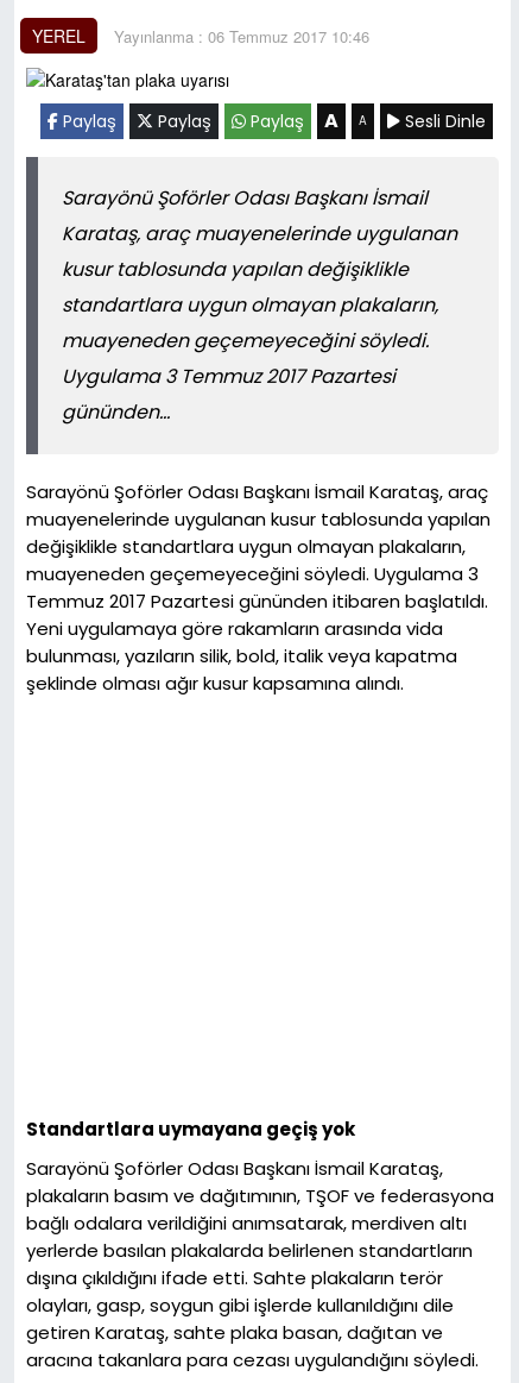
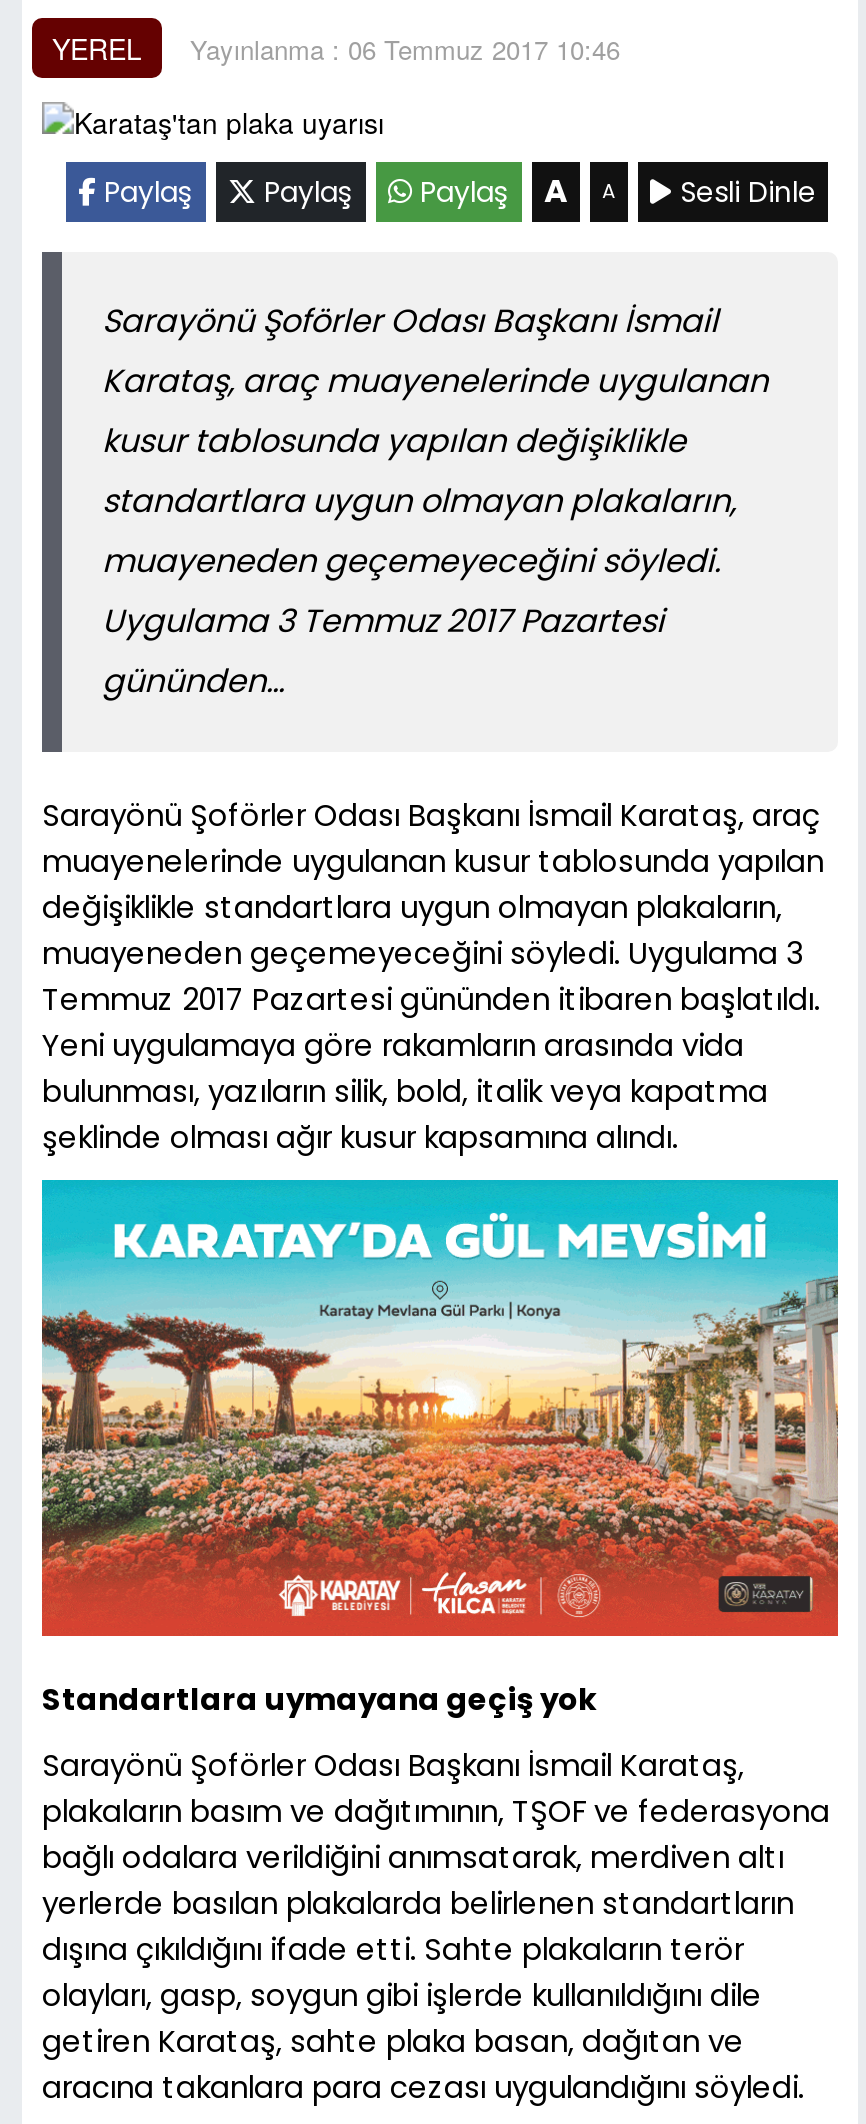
none -> [40,1176,840,1638] [image]

